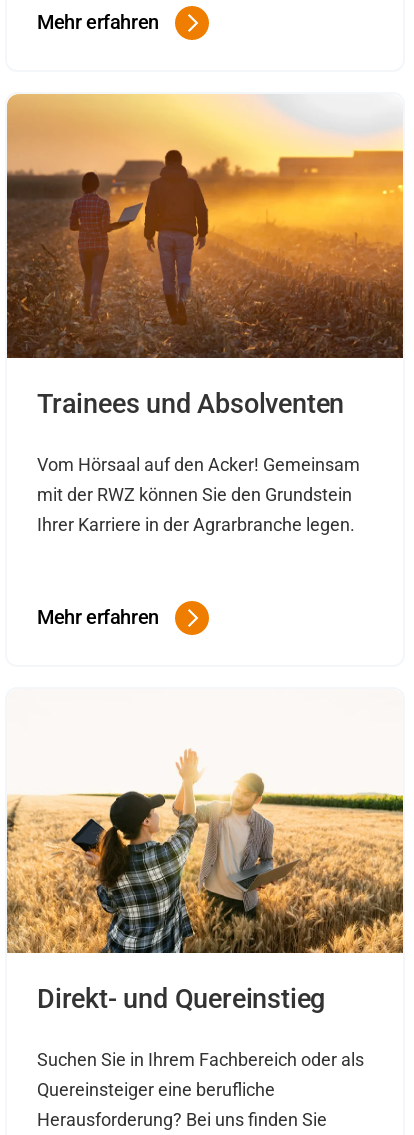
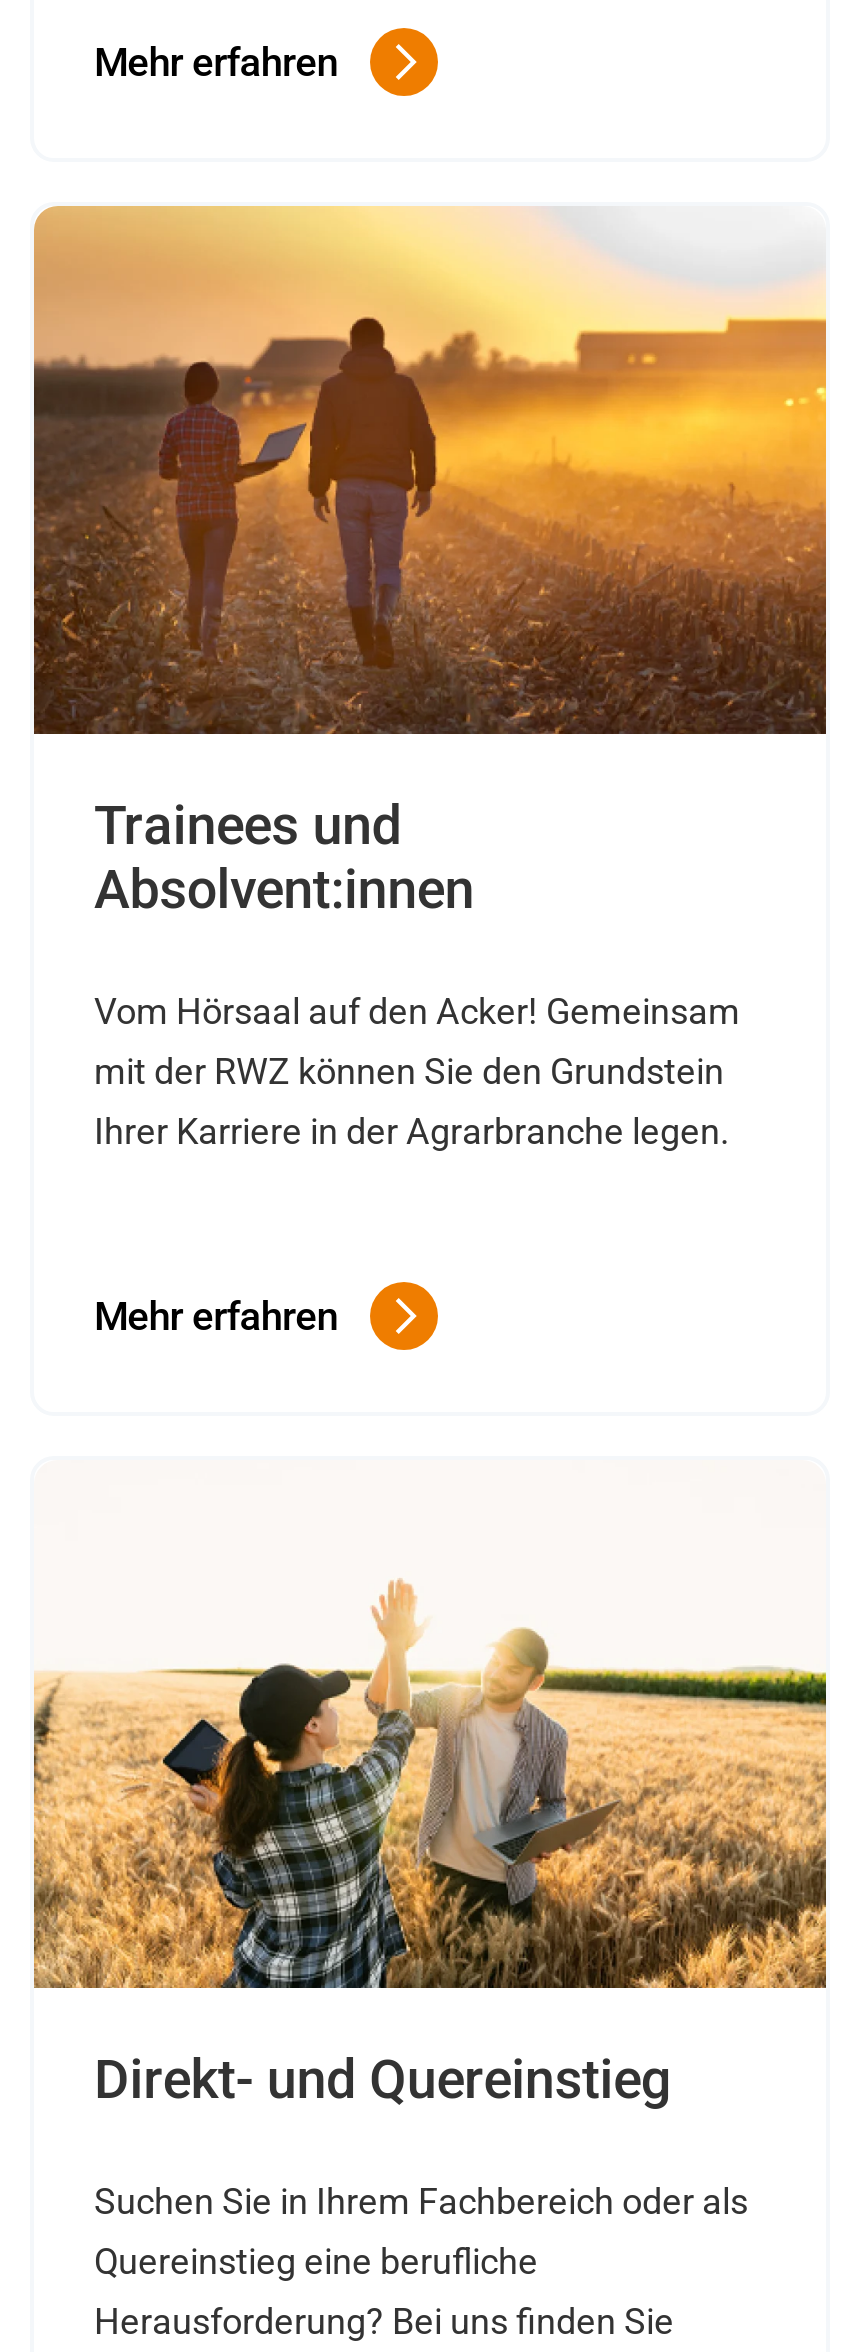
[37,388,344,420] Trainees und Absolventen -> [94,794,474,922] Trainees und | Absolvent:innen
[37,1079,275,1100] Quereinsteiger eine berufliche -> [94,2240,538,2282] Quereinstieg eine berufliche

